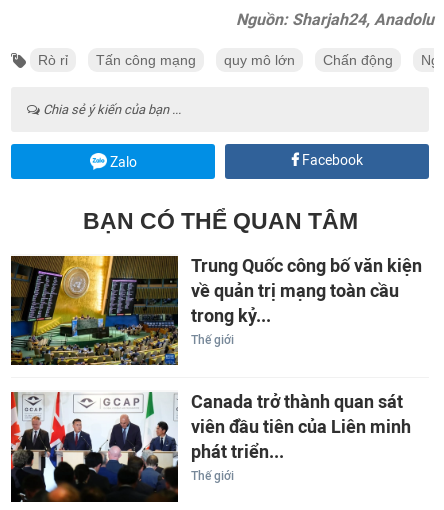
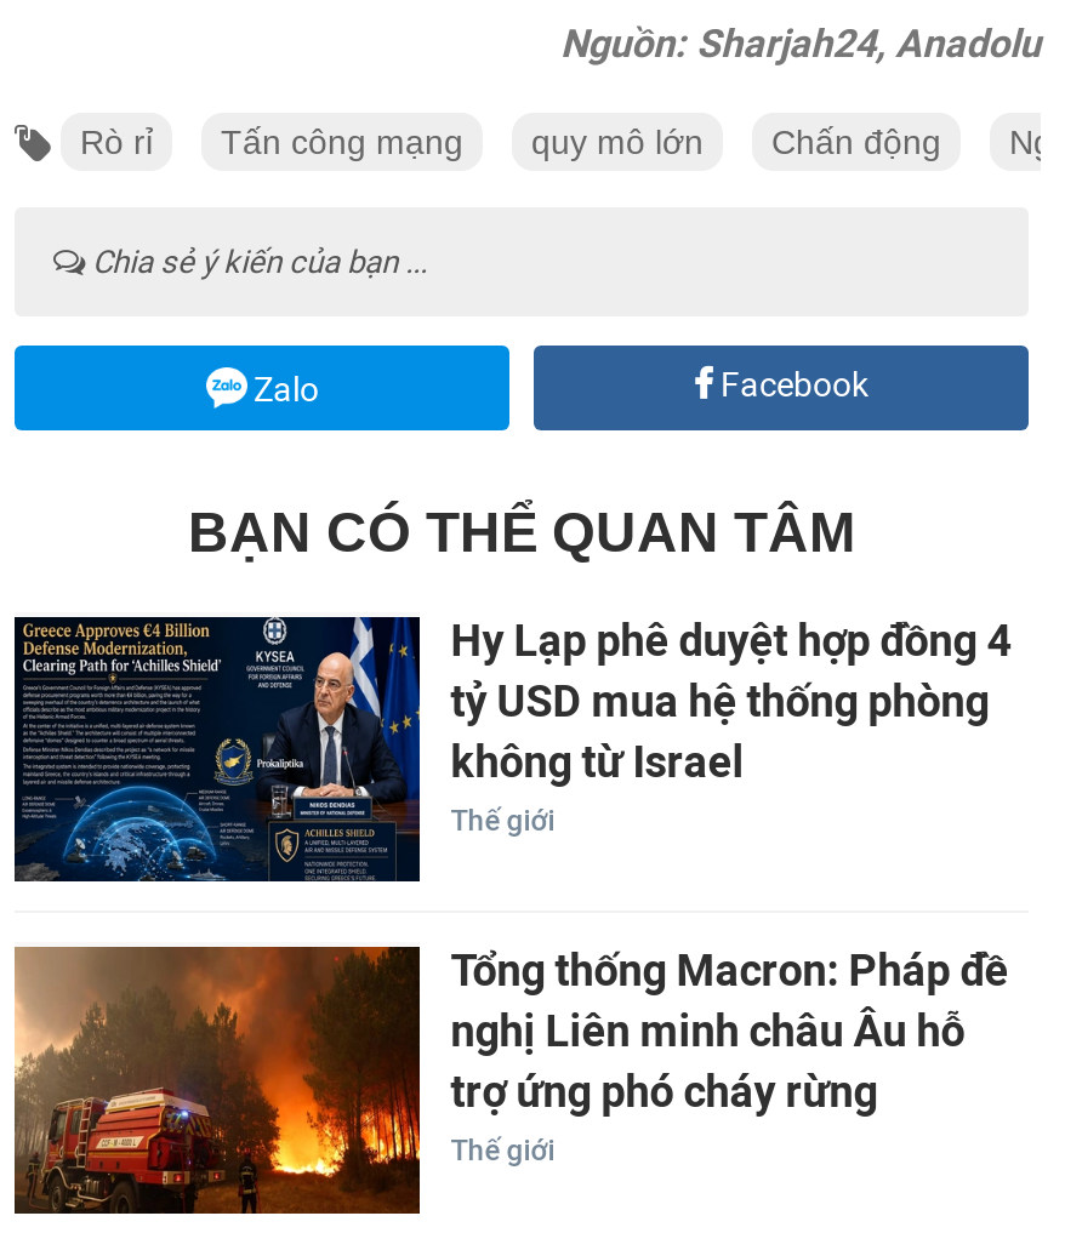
[11,255,422,366] [image] | Trung Quốc công bố văn kiện | về quản trị mạng toàn cầu | trong kỷ... -> [15,615,1011,884] [image] | Hy Lạp phê duyệt hợp đồng 4 | tỷ USD mua hệ thống phòng | không từ Israel
[10,391,411,503] [image] | Canada trở thành quan sát | viên đầu tiên của Liên minh | phát triển... -> [12,944,1008,1216] [image] | Tổng thống Macron: Pháp đề | nghị Liên minh châu Âu hỗ | trợ ứng phó cháy rừng

